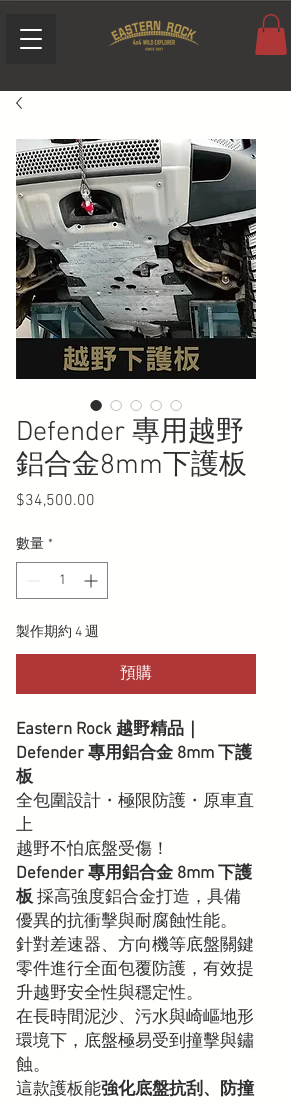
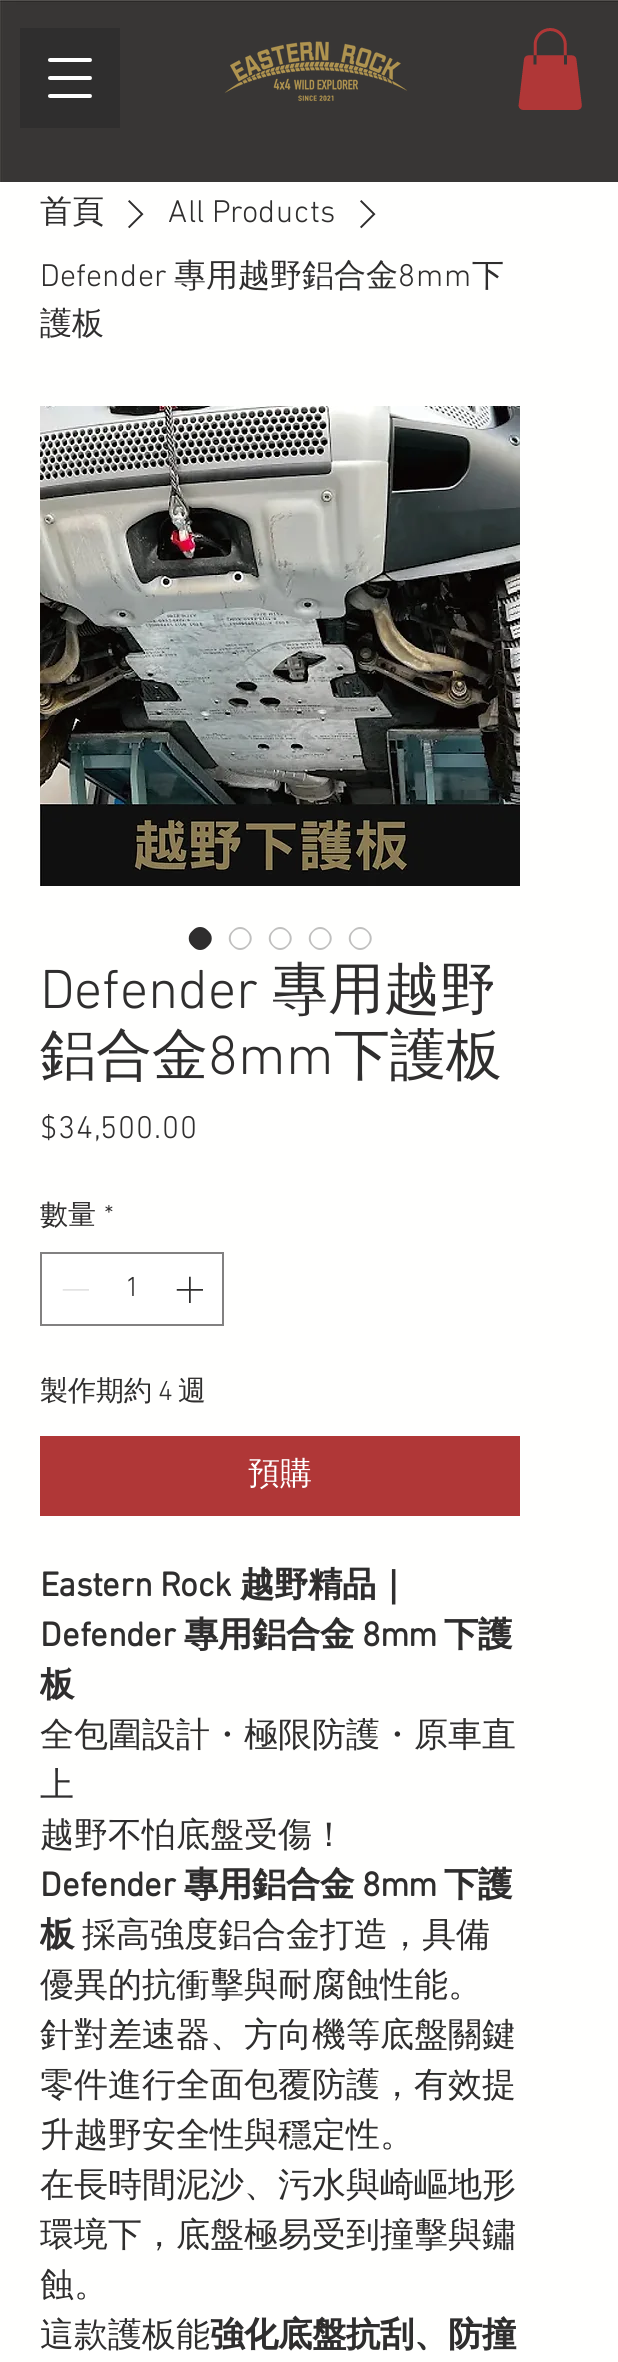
none -> [40,193,504,345] 首頁 | All Products | Defender 專用越野鋁合金8mm下 | 護板

